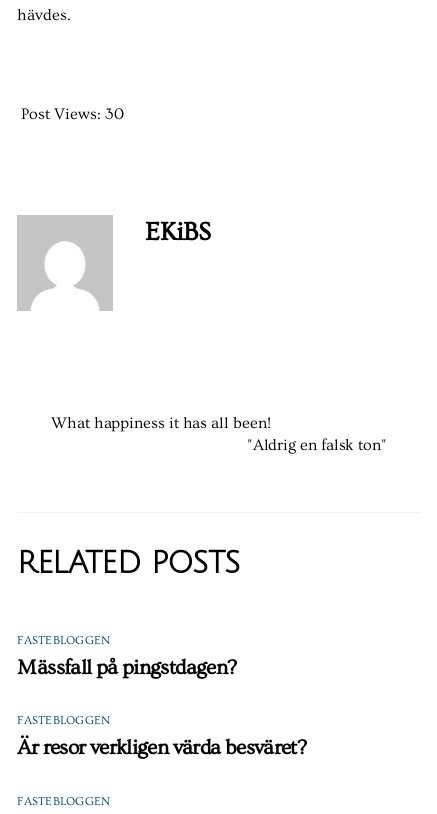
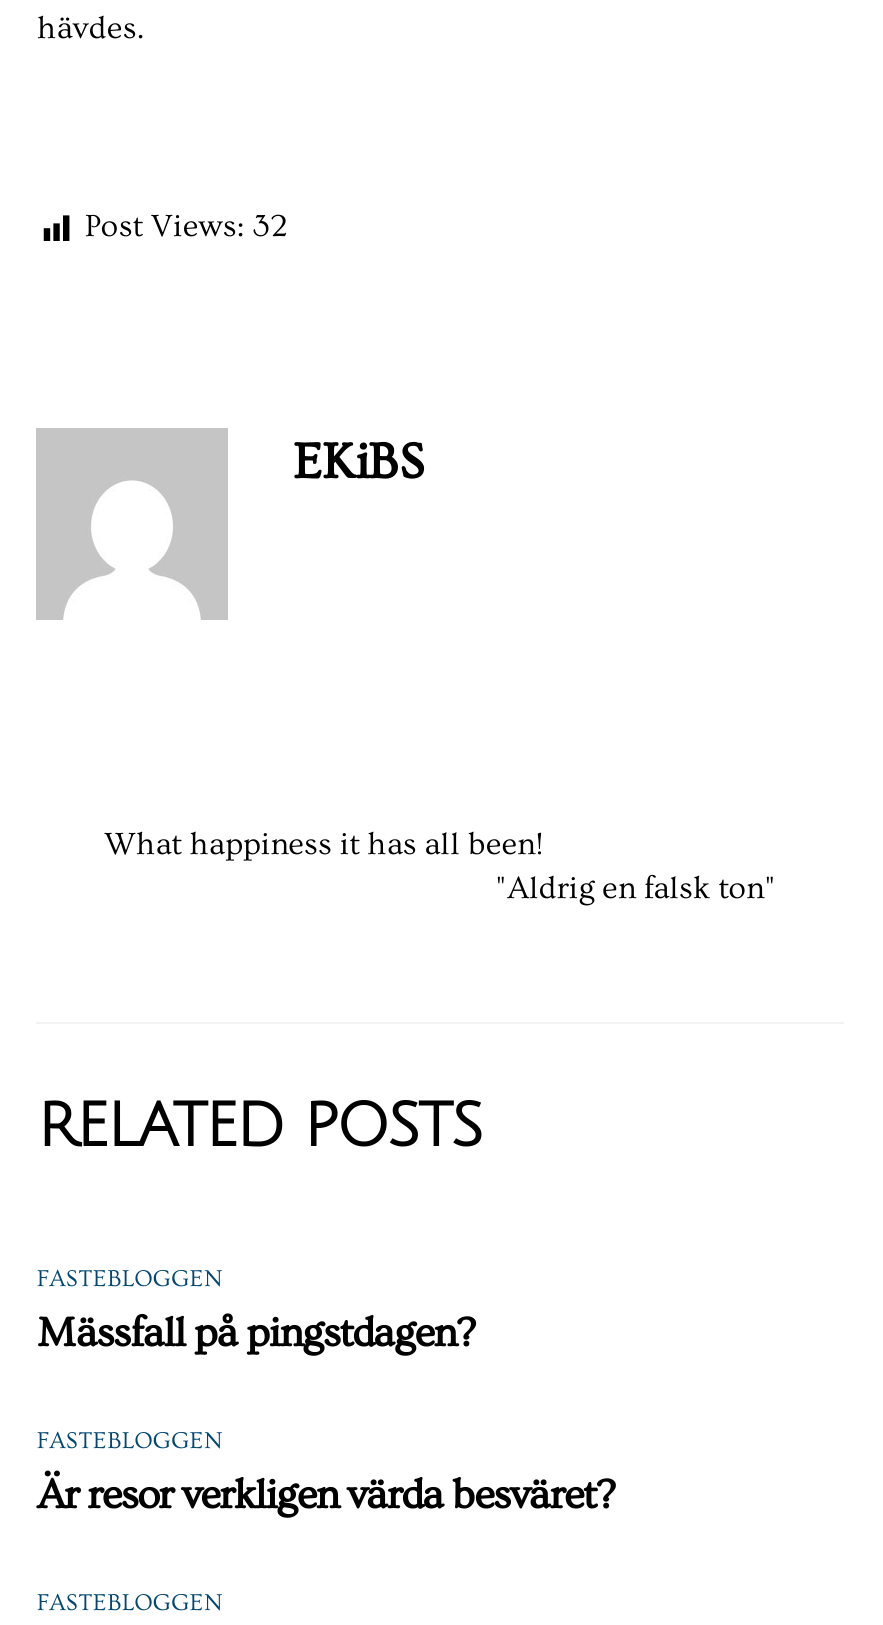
[21,105,124,123] Post Views: 30 -> [85,207,287,243] Post Views: 32

